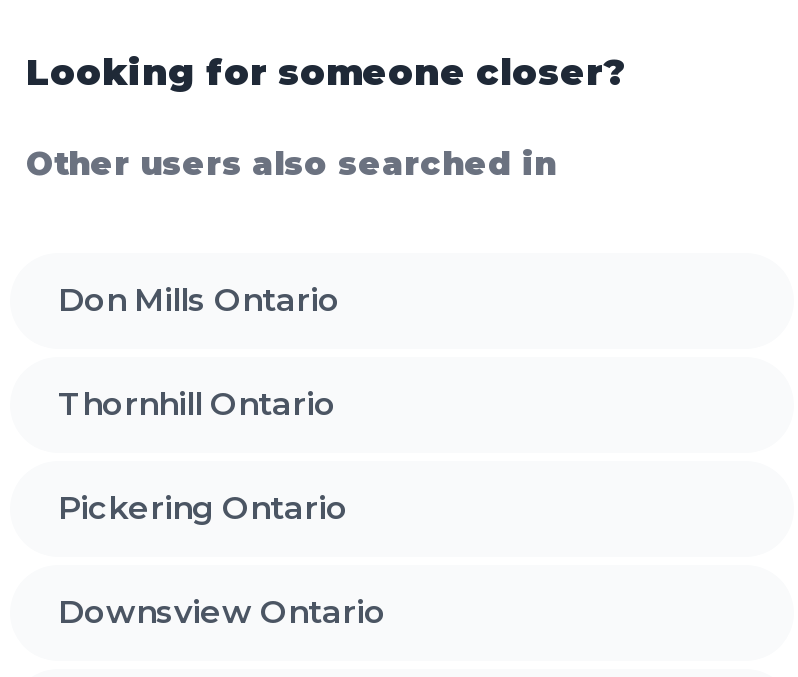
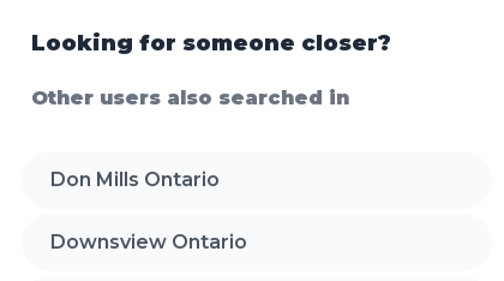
[58,384,348,526] Thornhill Ontario | Pickering Ontario -> none

